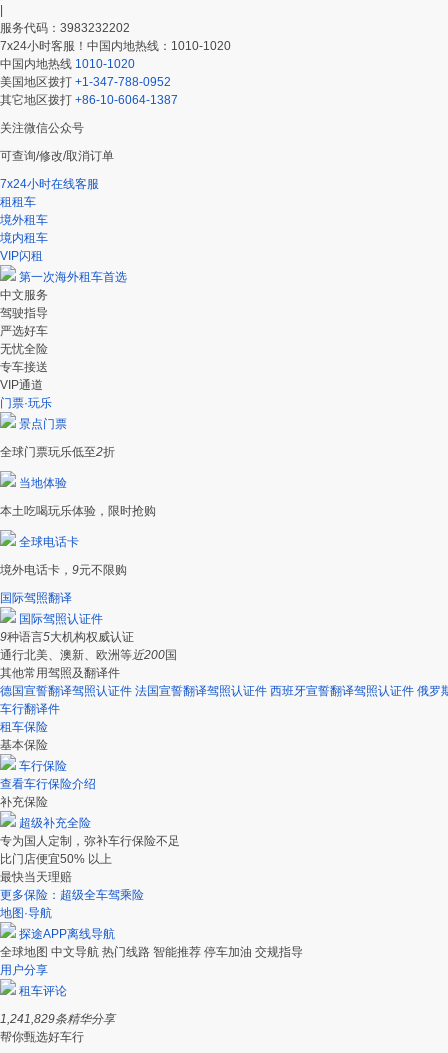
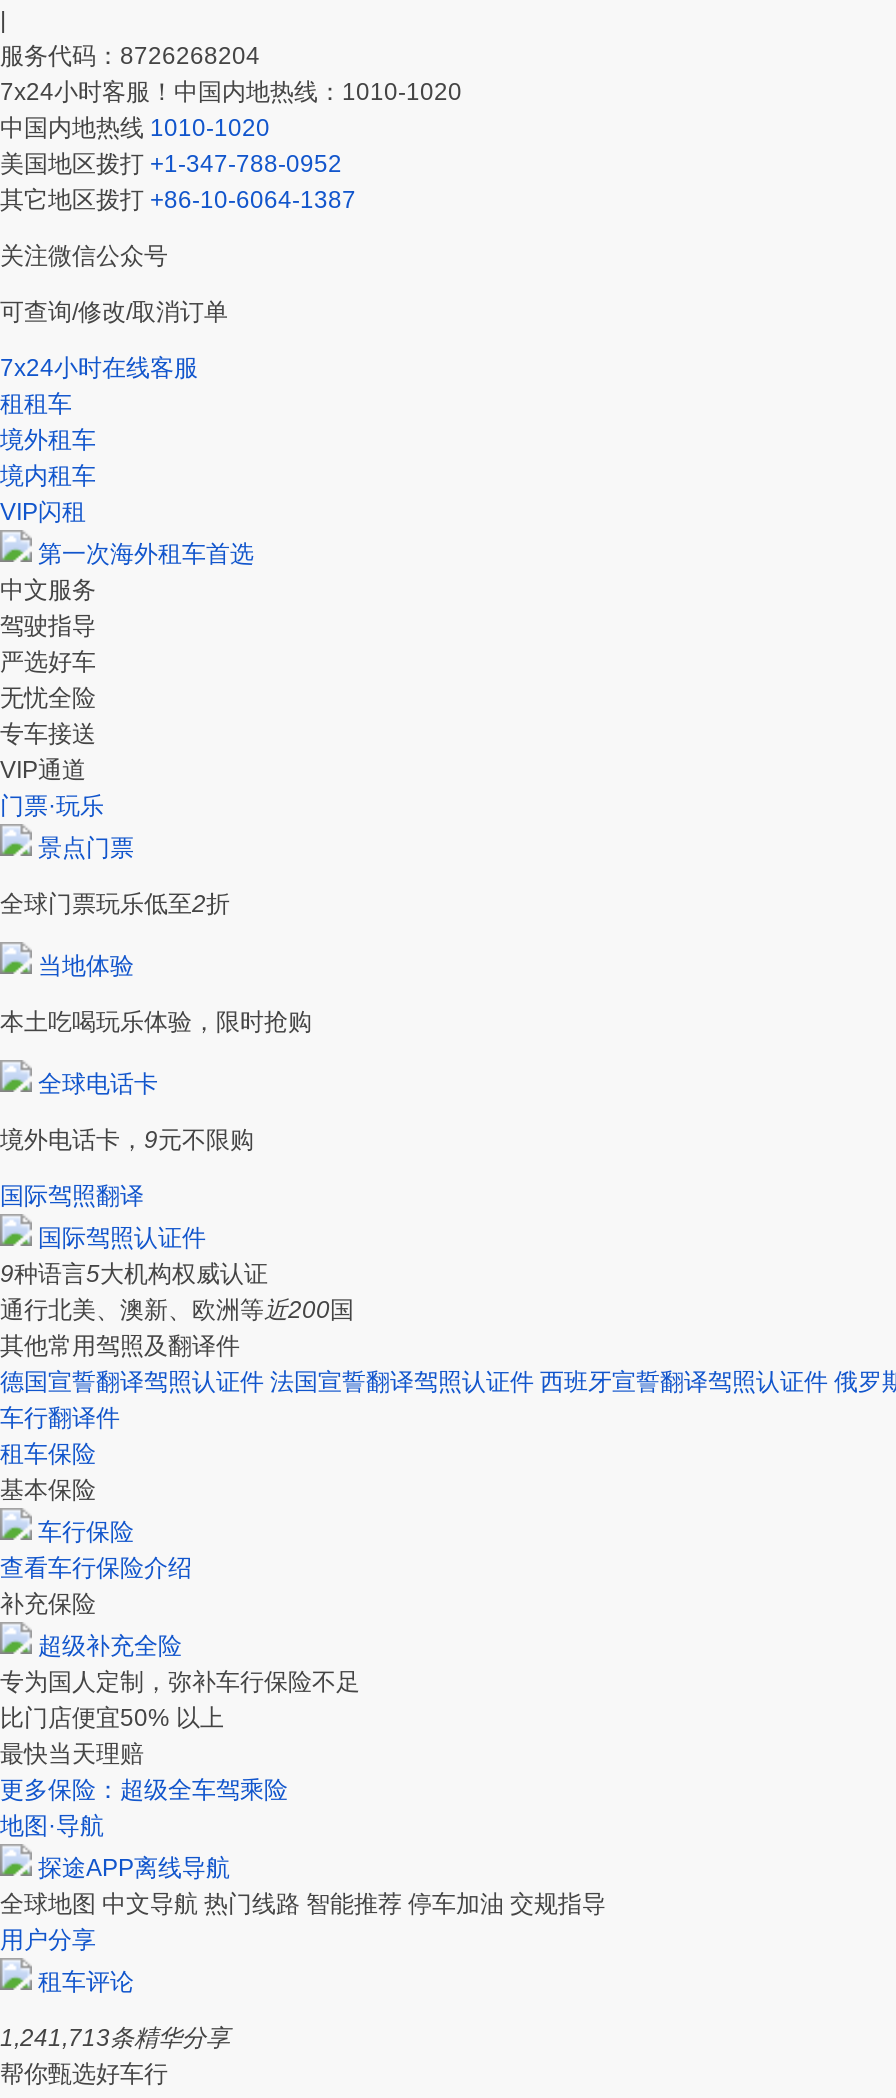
[0,21,130,35] 服务代码：3983232202 -> [0,42,260,70] 服务代码：8726268204
[0,1012,115,1026] 1,241,829条精华分享 -> [0,2024,230,2052] 1,241,713条精华分享

